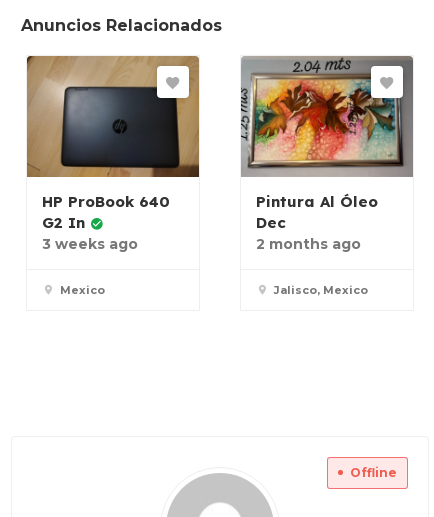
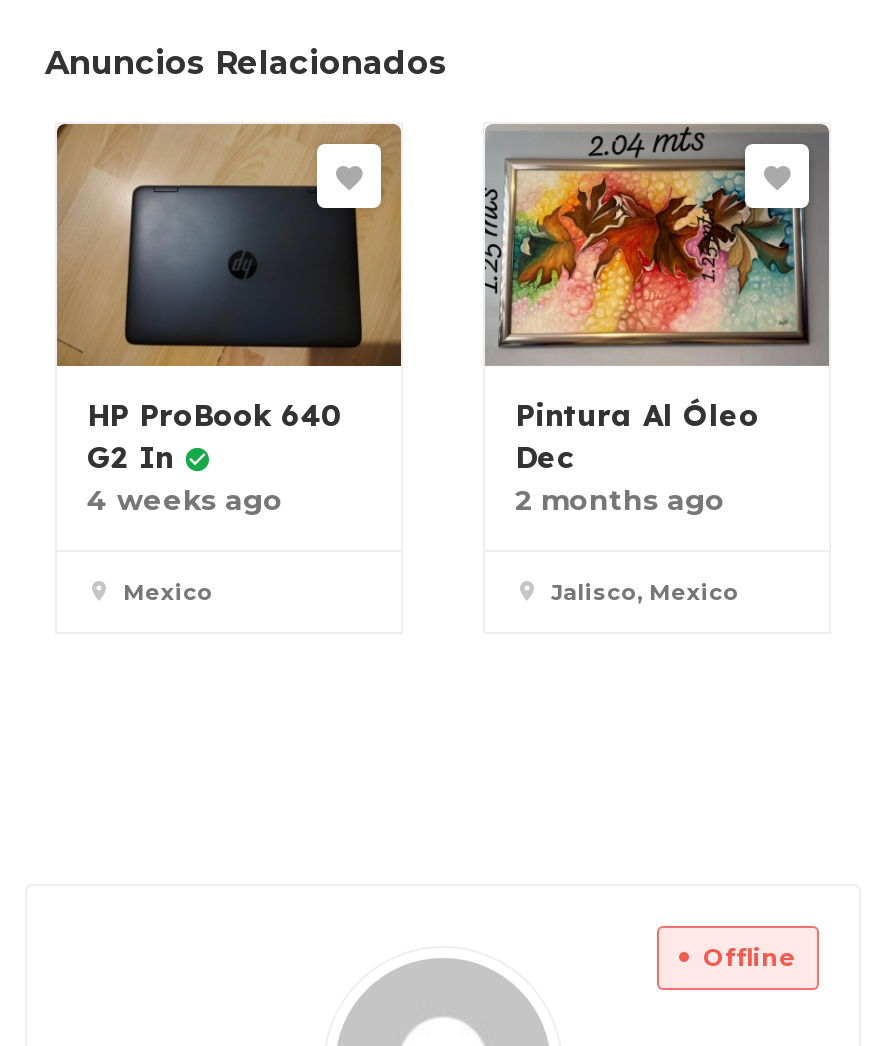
[42,235,138,253] 3 weeks ago -> [87,482,283,518] 4 weeks ago

